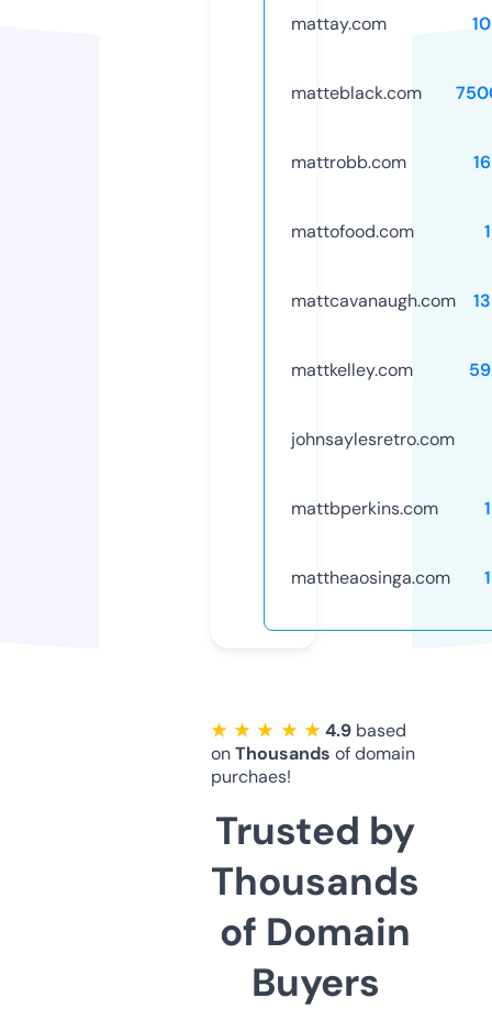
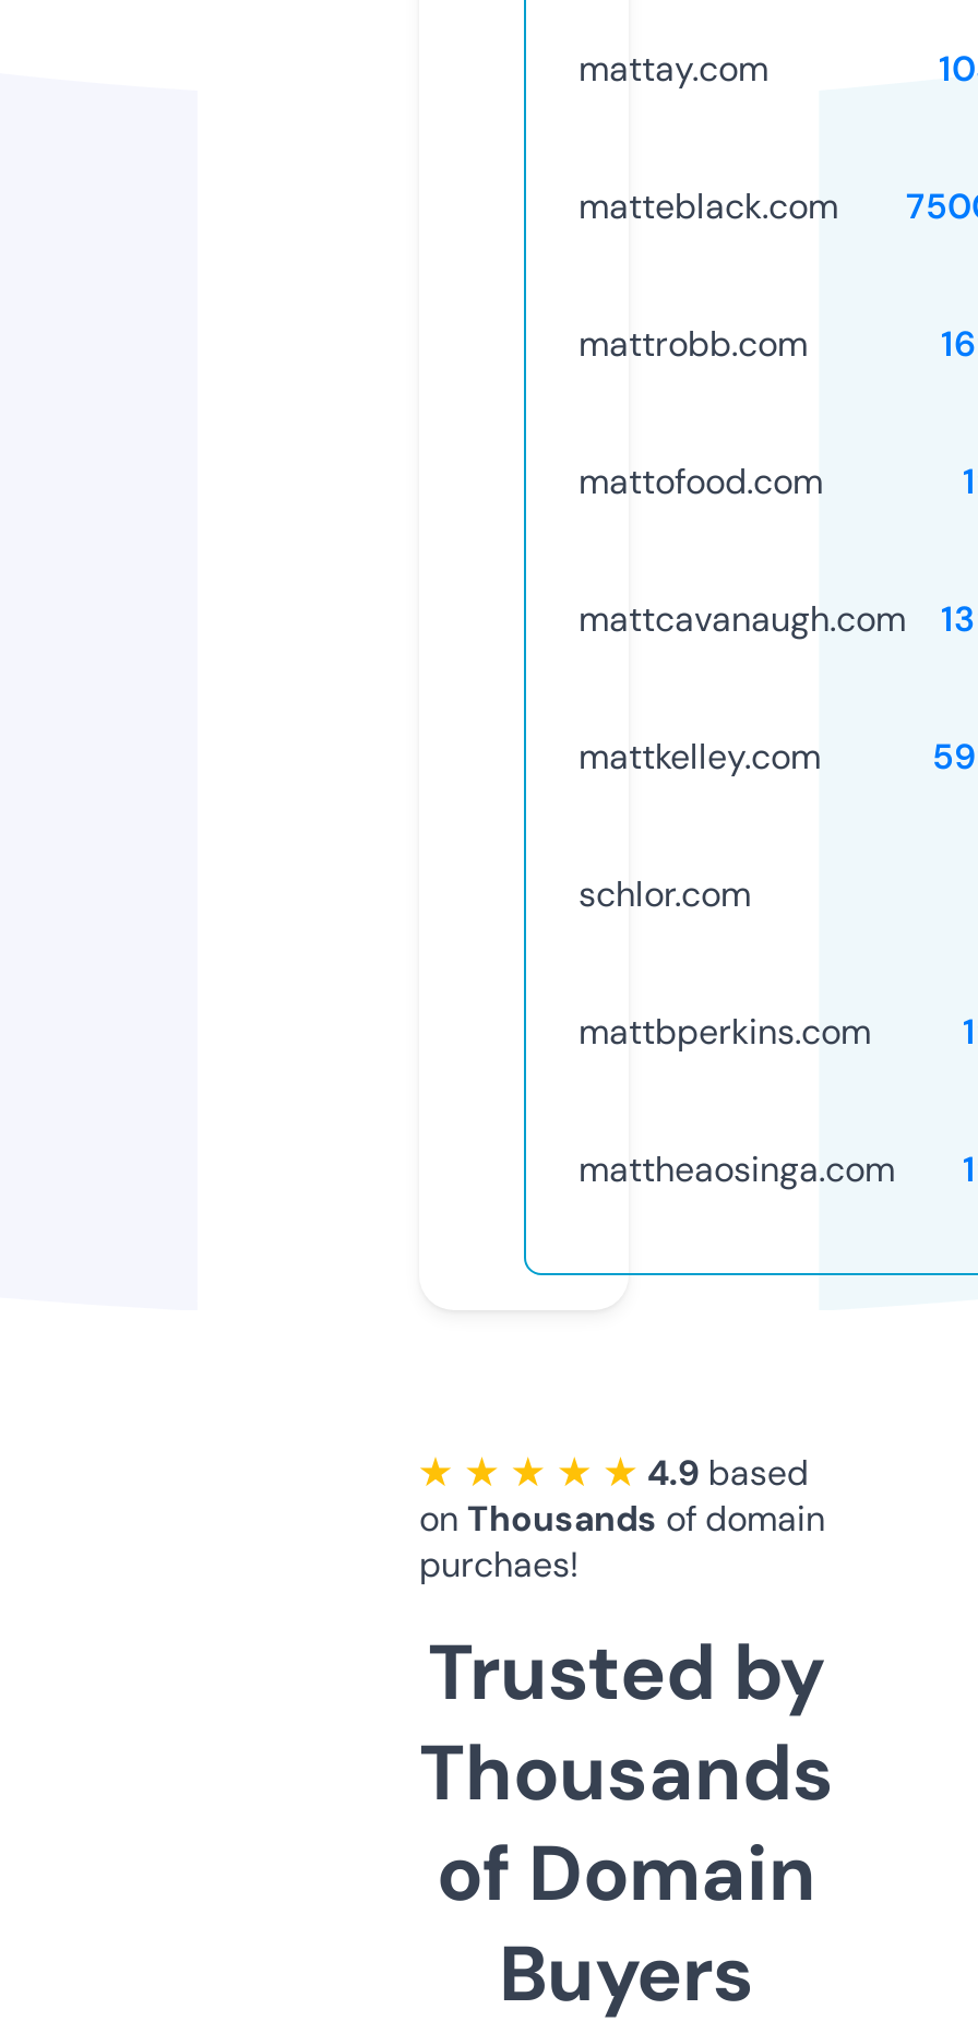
[291,427,455,450] johnsaylesretro.com -> [579,871,751,917] schlor.com

